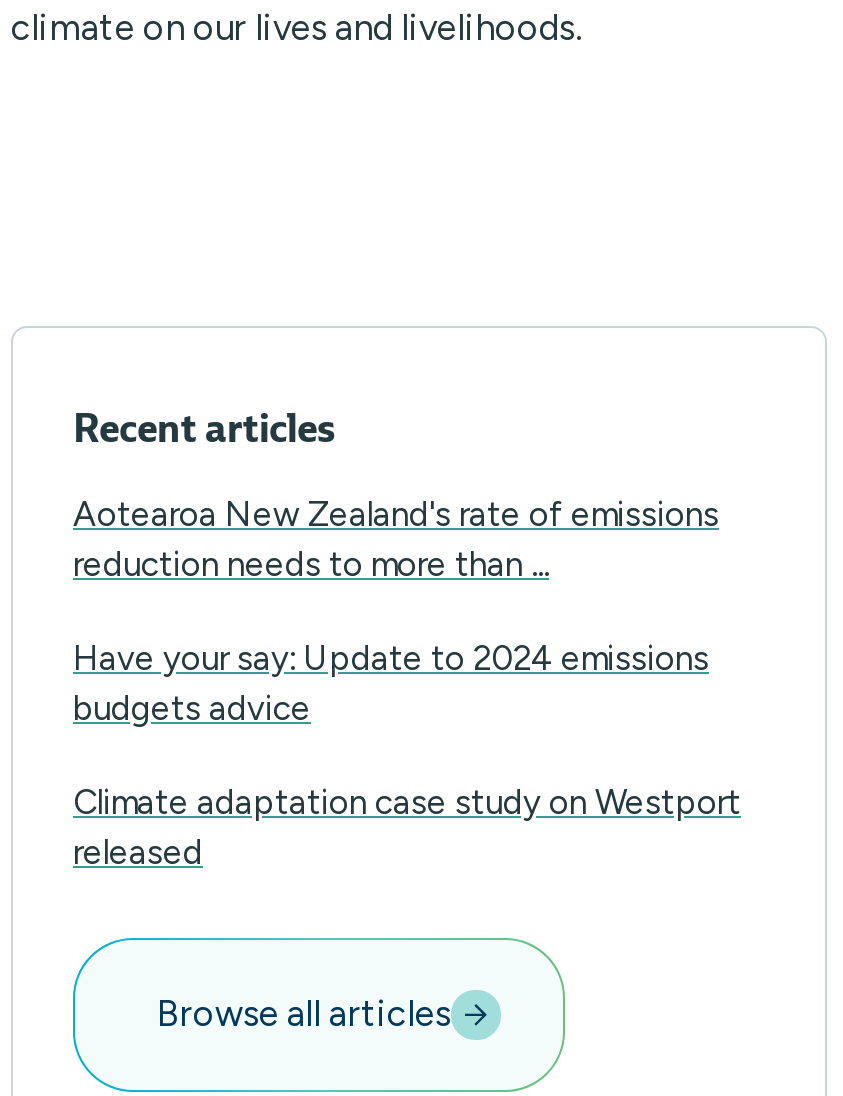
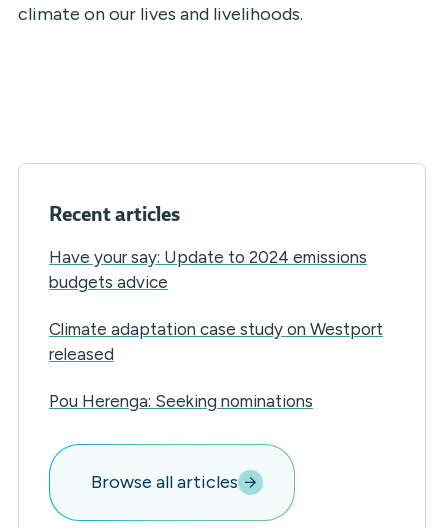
[73,494,719,584] Aotearoa New Zealand's rate of emissions | reduction needs to more than ... -> none
moved [73,638,741,872] -> [49,247,383,364]: Have your say: Update to 2024 emissions | budgets advice | Climate adaptation case study on Westport | released
none -> [49,391,313,411] Pou Herenga: Seeking nominations

